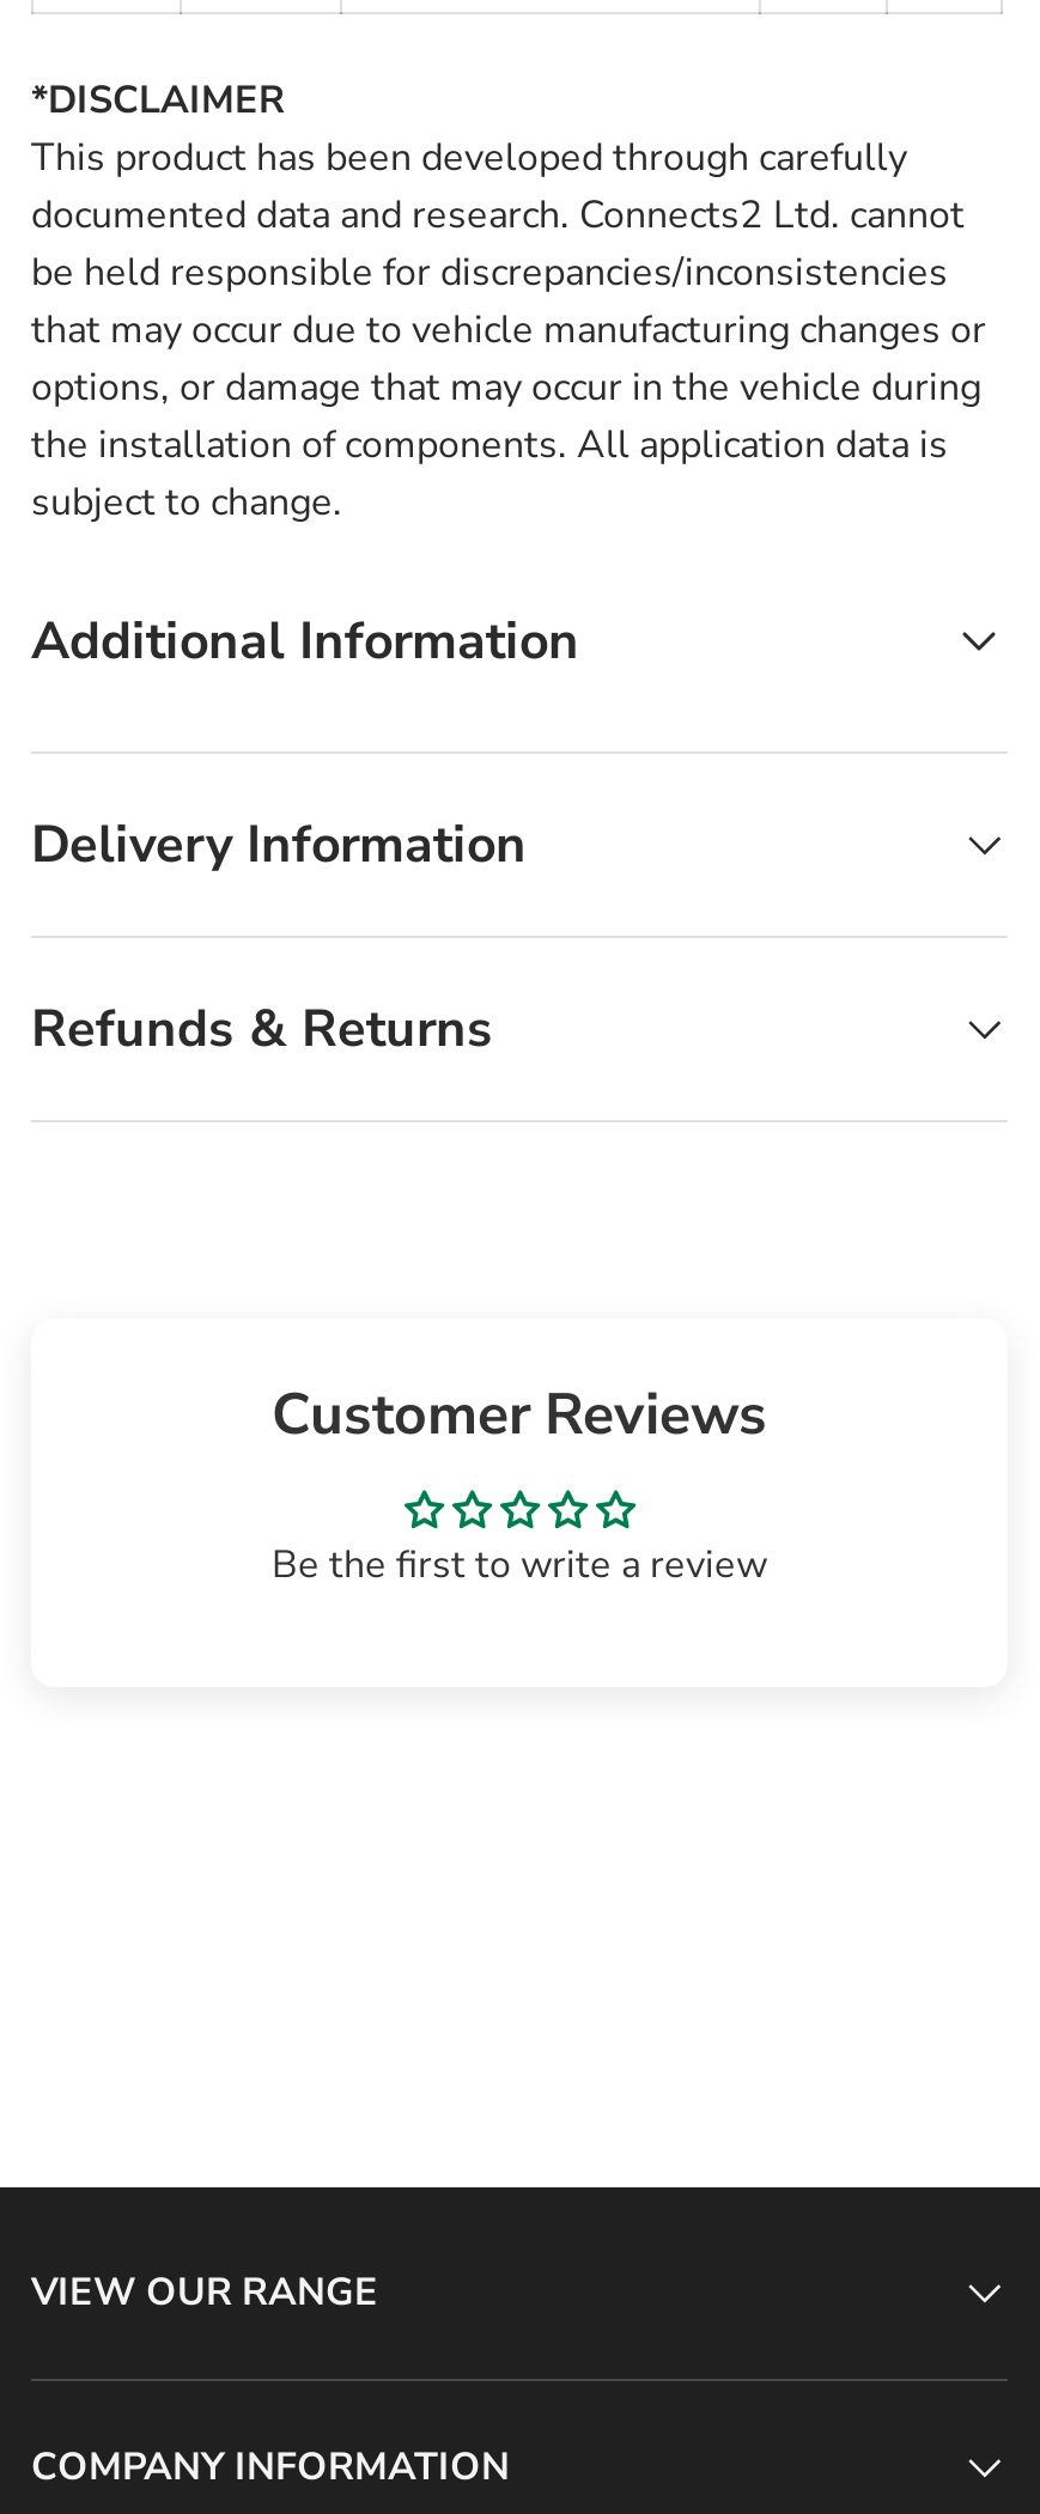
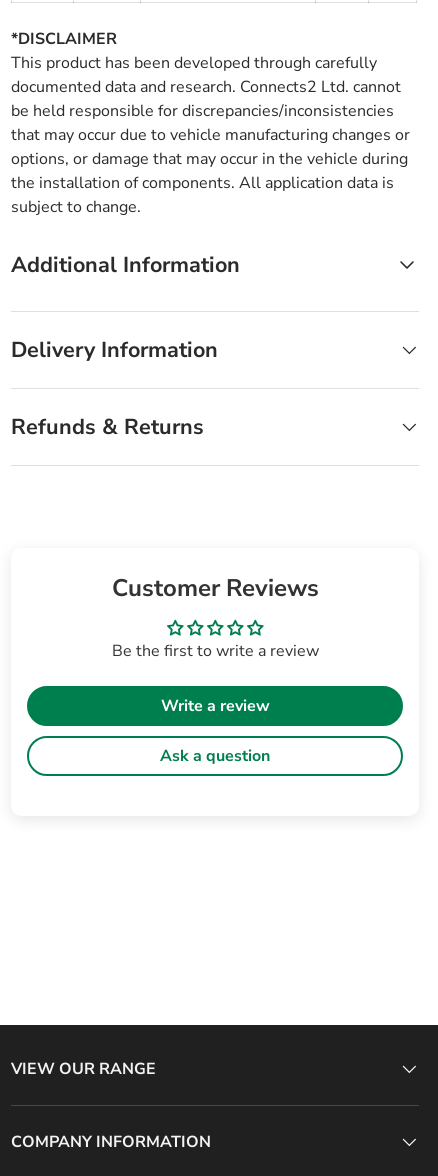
none -> [160,695,270,767] Write a review | Ask a question

